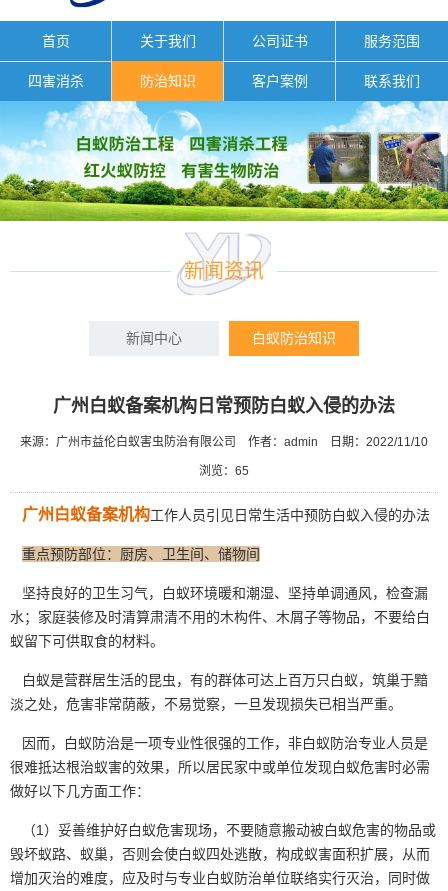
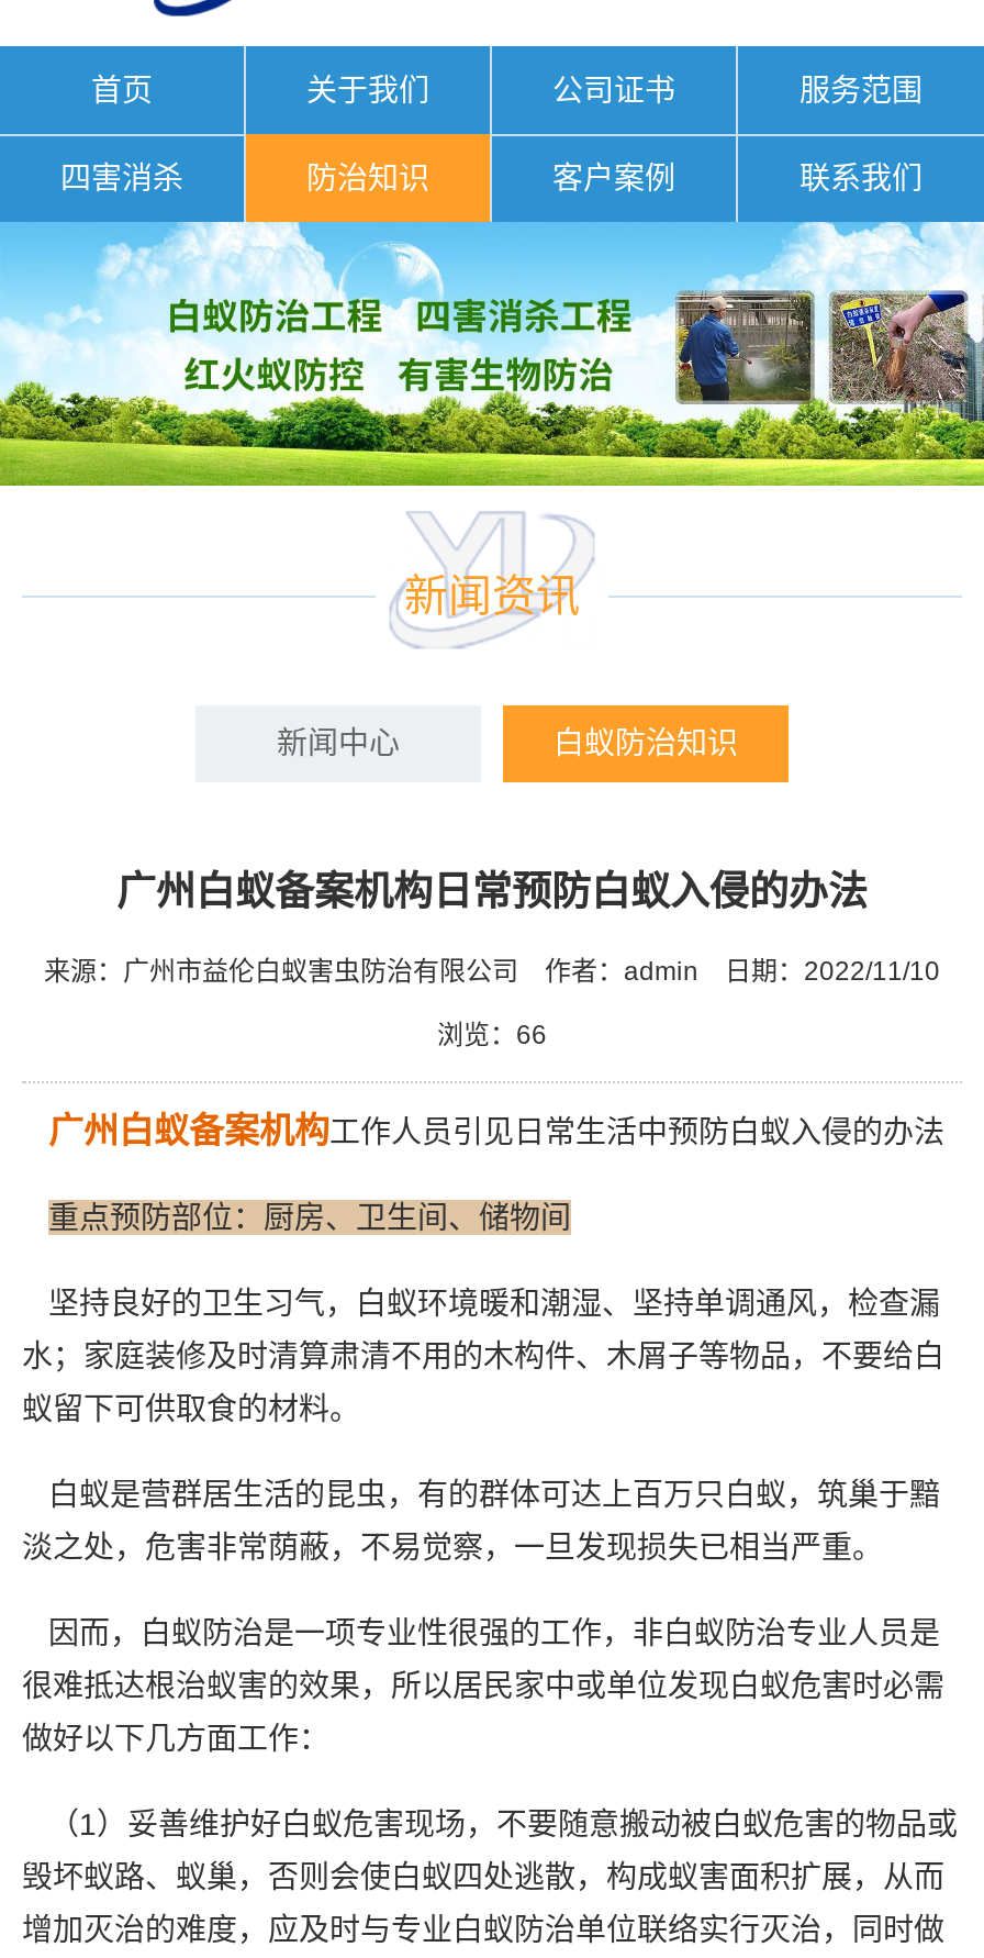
[199,464,249,478] 浏览：65 -> [437,1020,547,1050] 浏览：66

